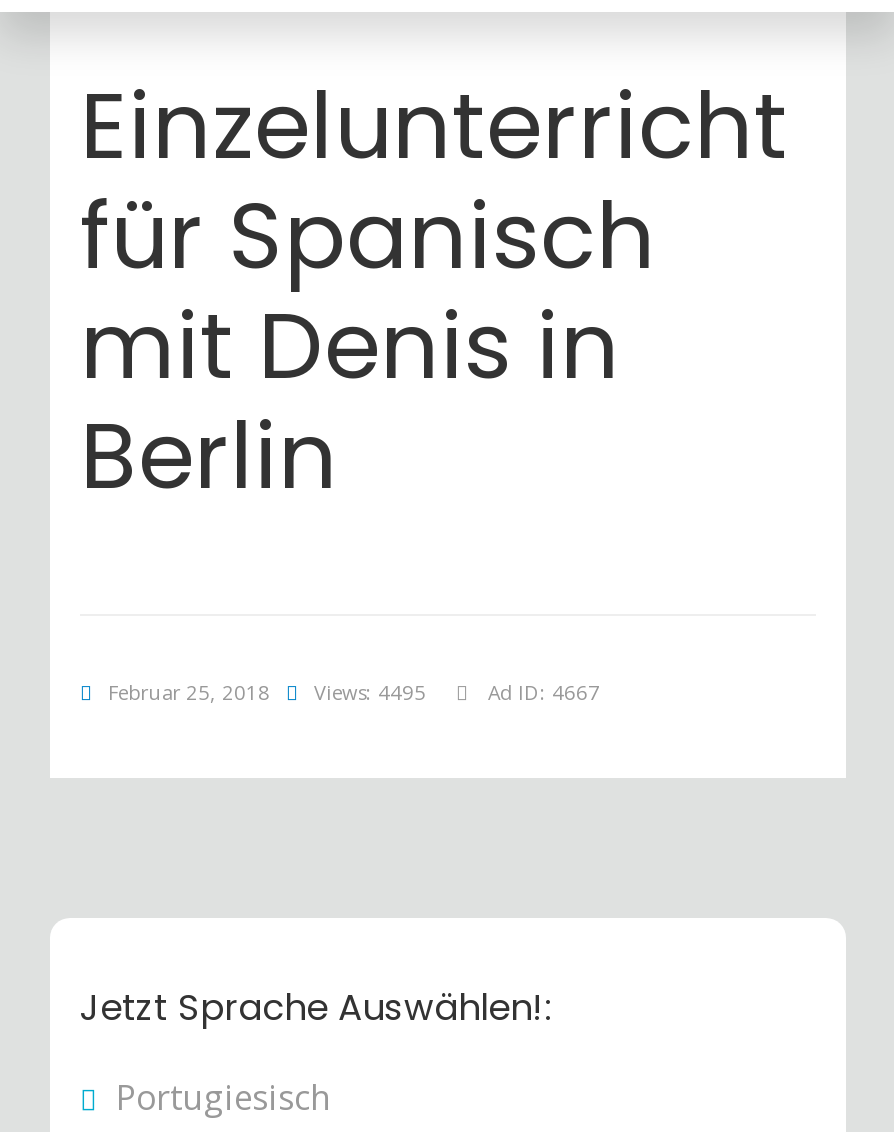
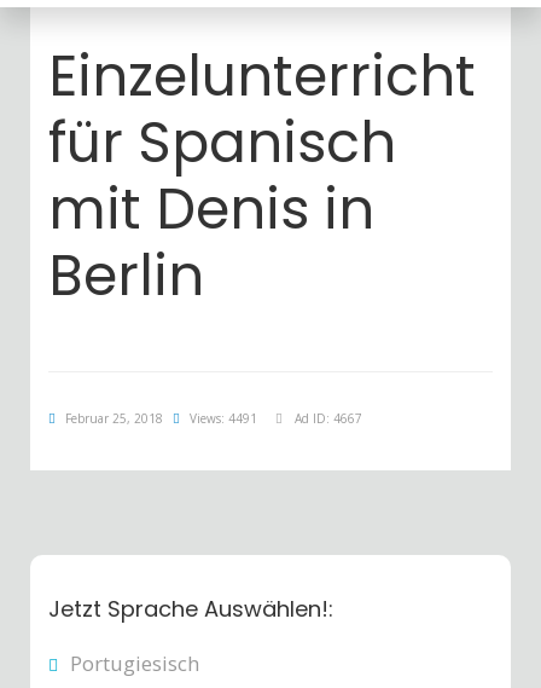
[108,678,426,706] Februar 25, 2018 Views: 4495 -> [65,410,257,427] Februar 25, 2018 Views: 4491

